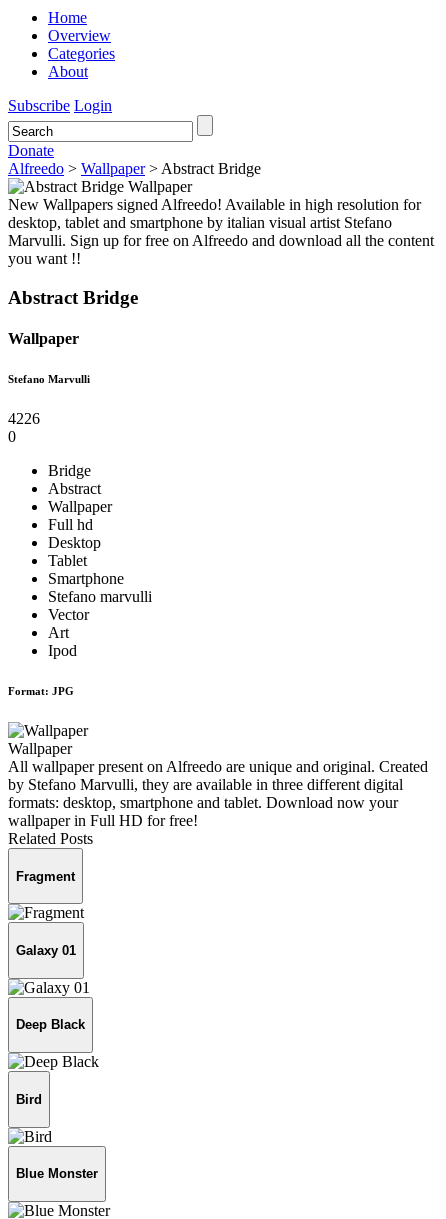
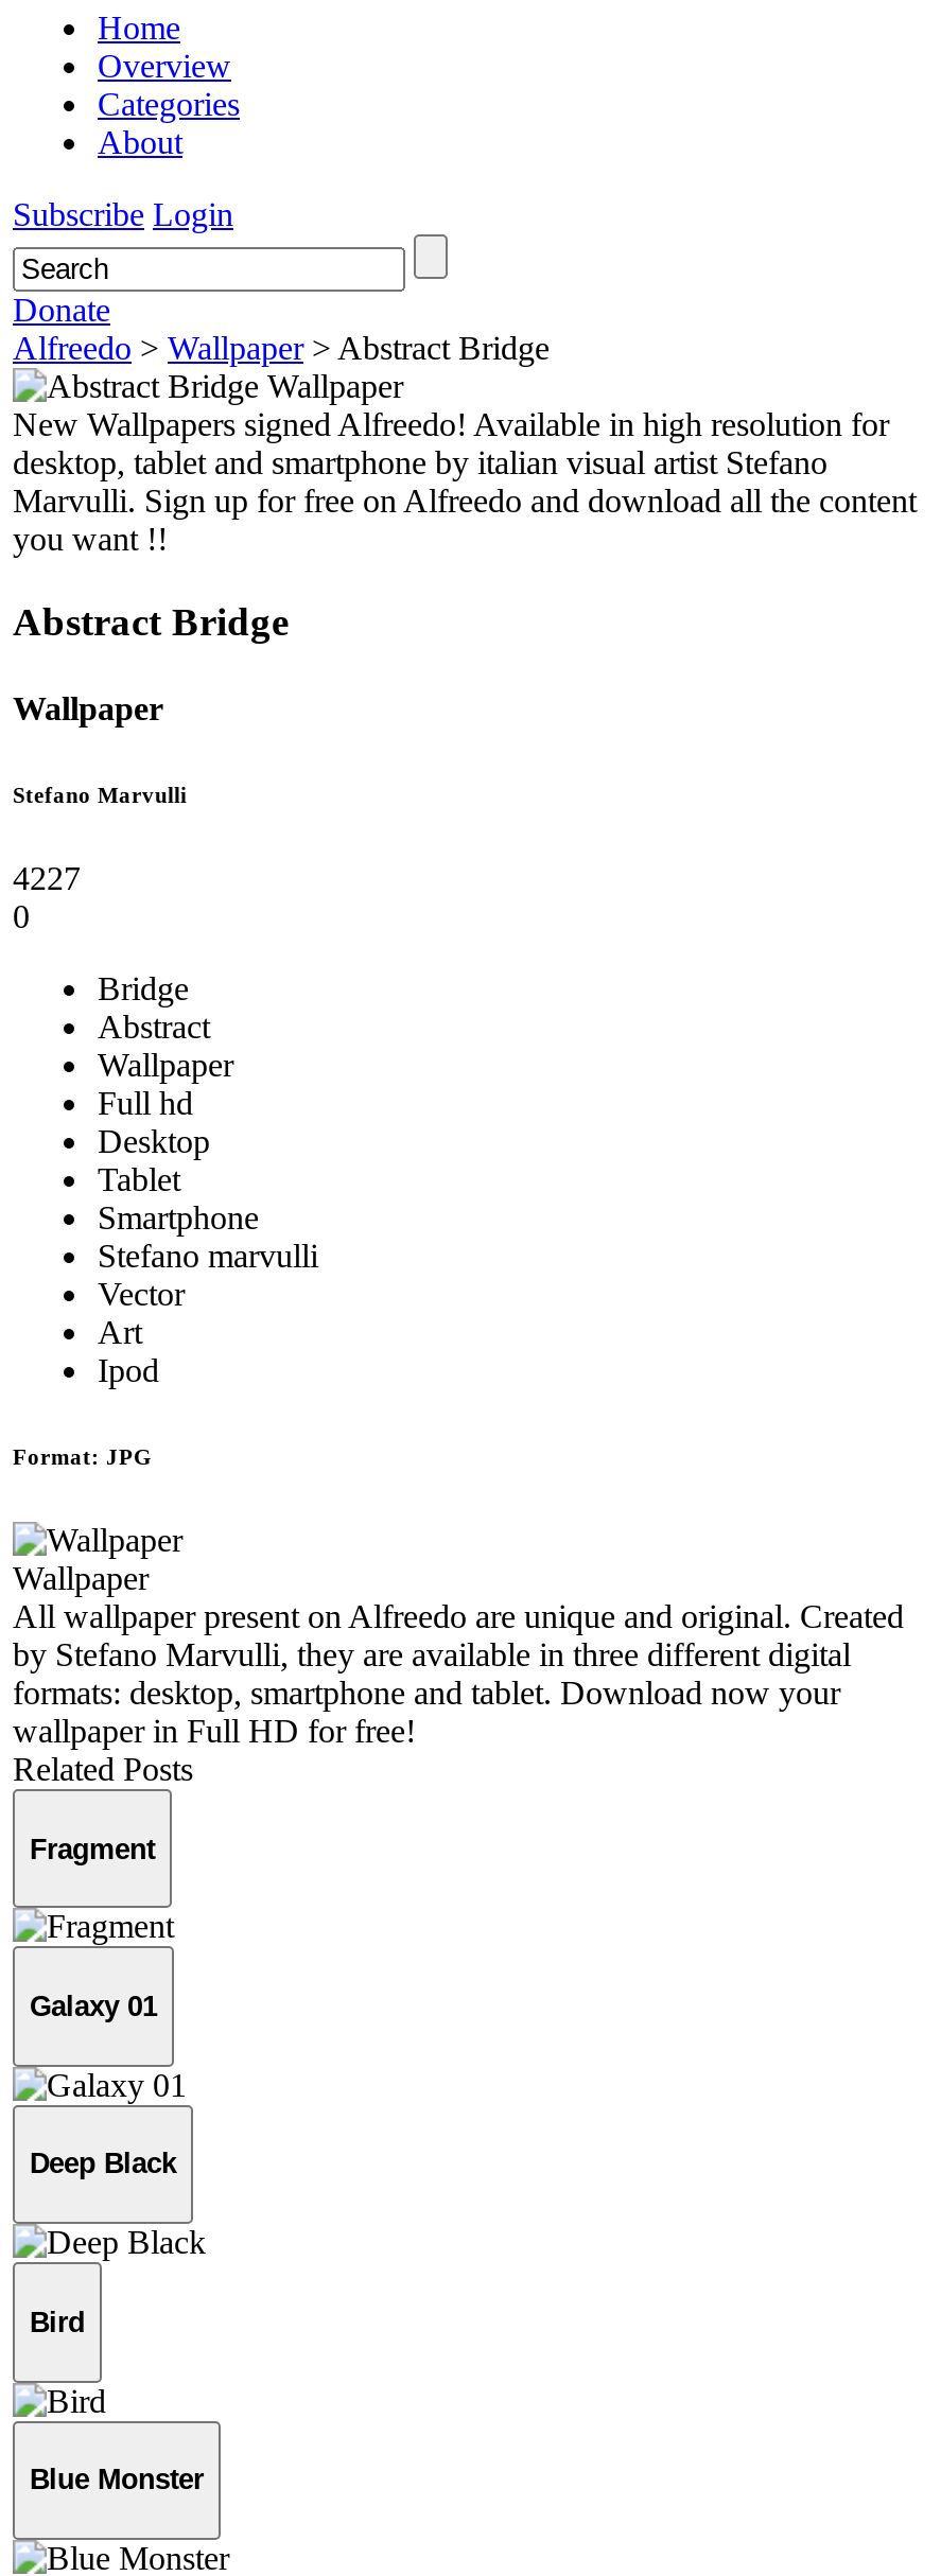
[8,410,40,427] 4226 -> [13,860,81,896] 4227

